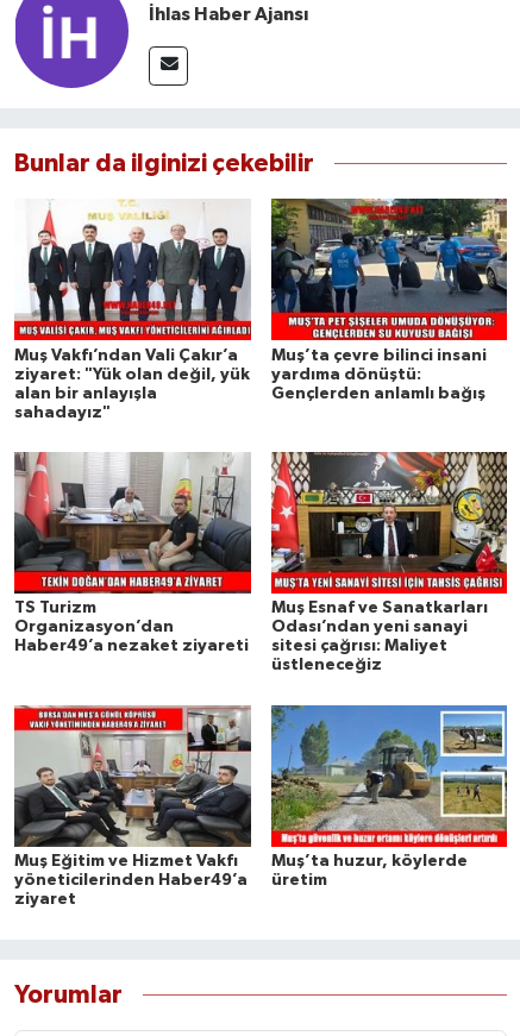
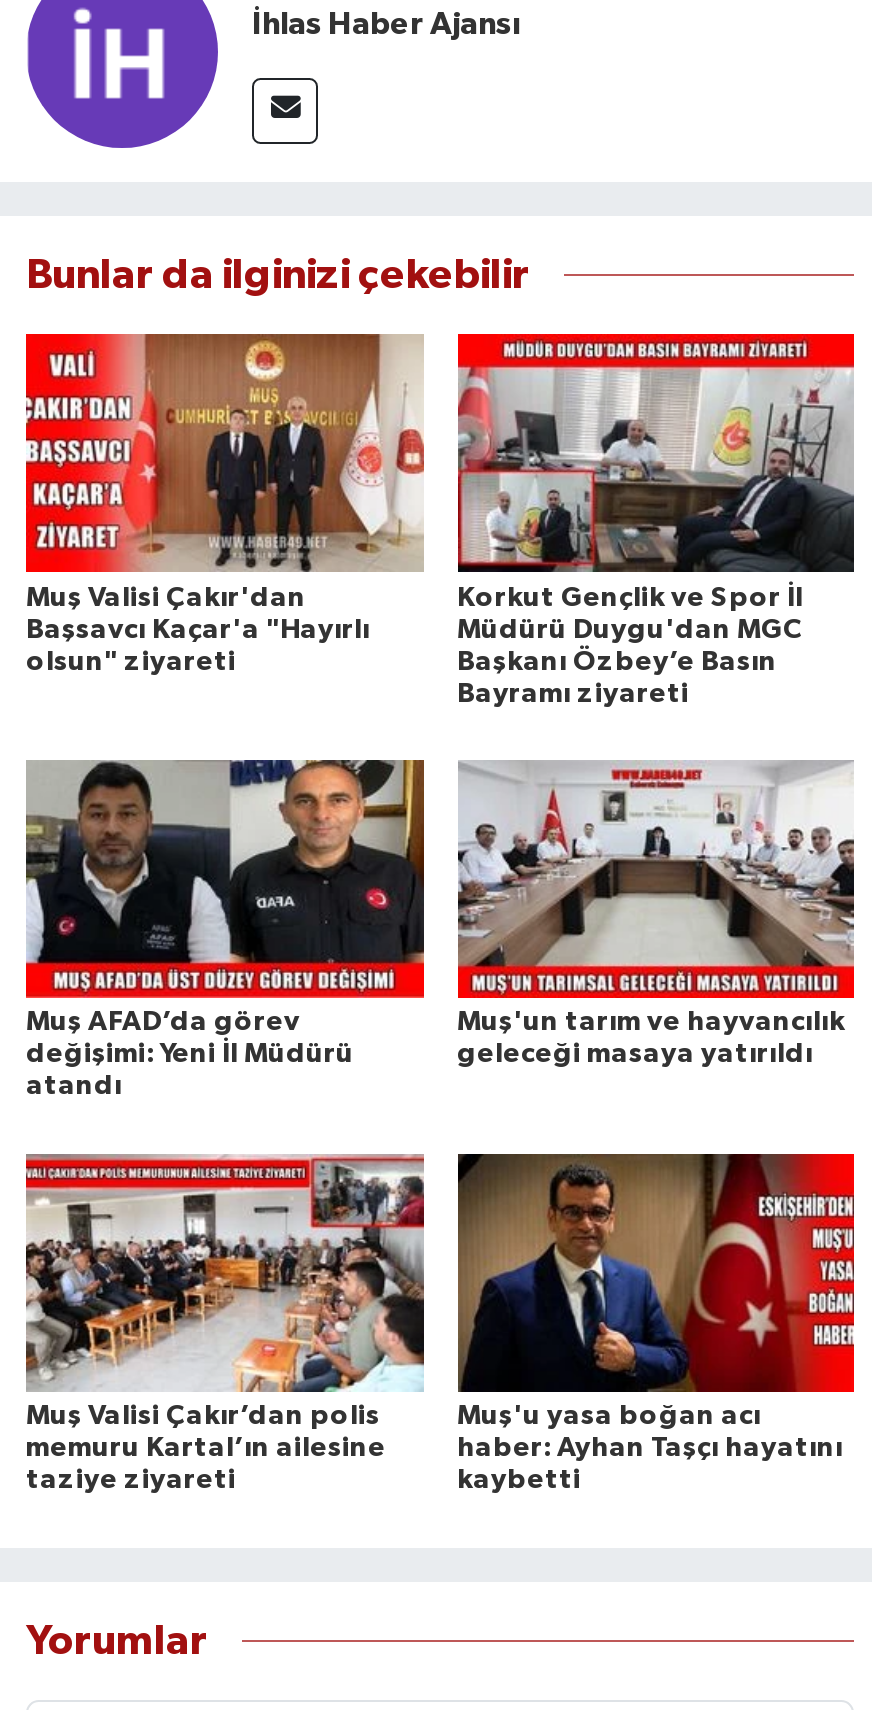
[14,199,252,421] [image] | Muş Vakfı’ndan Vali Çakır’a | ziyaret: "Yük olan değil, yük | alan bir anlayışla | sahadayız" -> [24,332,426,675] [image] | Muş Valisi Çakır'dan | Başsavcı Kaçar'a "Hayırlı | olsun" ziyareti
[270,197,508,402] [image] | Muş’ta çevre bilinci insani | yardıma dönüştü: | Gençlerden anlamlı bağış -> [456,332,856,707] [image] | Korkut Gençlik ve Spor İl | Müdürü Duygu'dan MGC | Başkanı Özbey’e Basın | Bayramı ziyareti
[13,452,251,655] [image] | TS Turizm | Organizasyon’dan | Haber49’a nezaket ziyareti -> [26,760,426,1101] [image] | Muş AFAD’da görev | değişimi: Yeni İl Müdürü | atandı
[270,452,508,674] [image] | Muş Esnaf ve Sanatkarları | Odası’ndan yeni sanayi | sitesi çağrısı: Maliyet | üstleneceğiz -> [456,760,854,1069] [image] | Muş'un tarım ve hayvancılık | geleceği masaya yatırıldı
[13,707,252,908] [image] | Muş Eğitim ve Hizmet Vakfı | yöneticilerinden Haber49’a | ziyaret -> [26,1154,424,1495] [image] | Muş Valisi Çakır’dan polis | memuru Kartal’ın ailesine | taziye ziyareti
[270,704,508,889] [image] | Muş’ta huzur, köylerde | üretim -> [456,1152,856,1495] [image] | Muş'u yasa boğan acı | haber: Ayhan Taşçı hayatını | kaybetti

